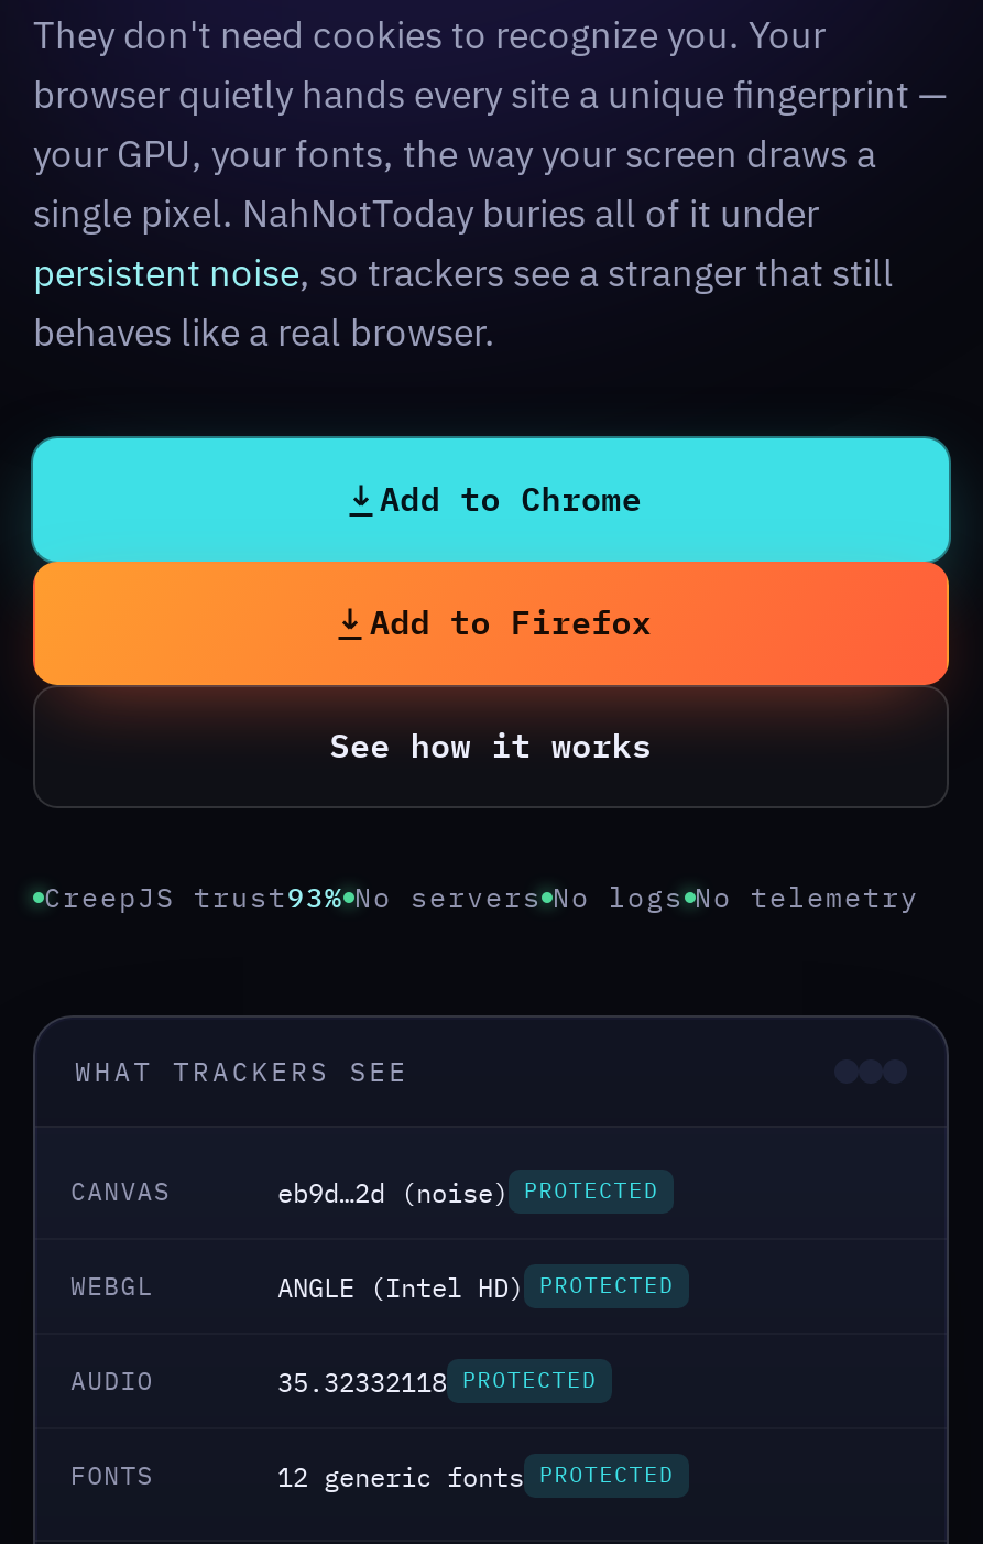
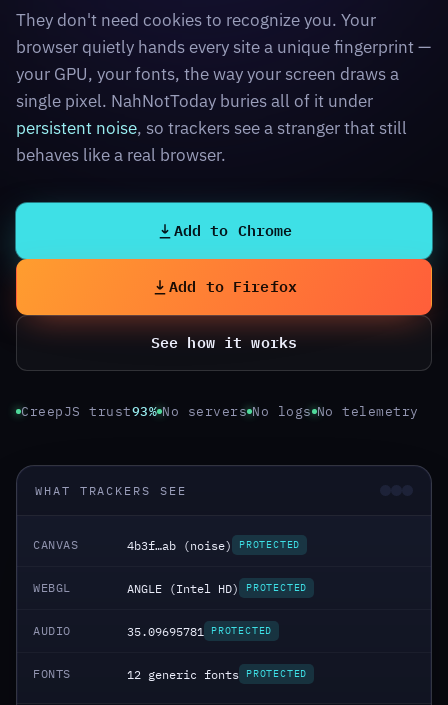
[277,1175,659,1208] eb9d…2d (noise) PROTECTED -> [127,537,300,552] 4b3f…ab (noise) PROTECTED
[277,1364,597,1398] 35.32332118 PROTECTED -> [127,623,272,638] 35.09695781 PROTECTED

